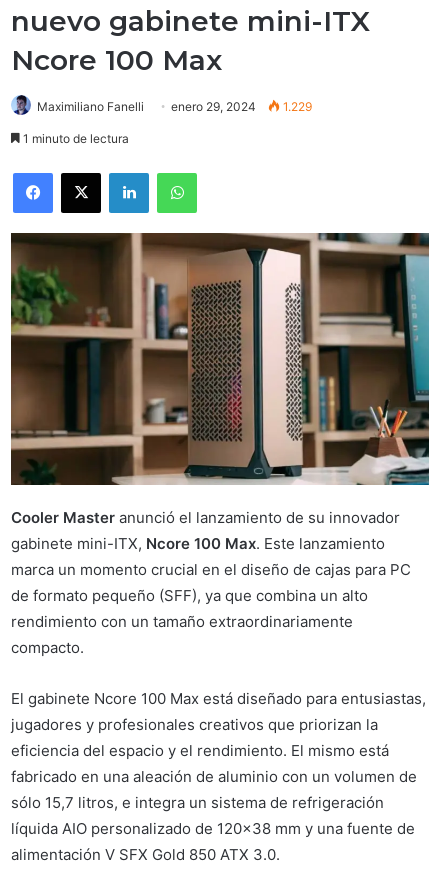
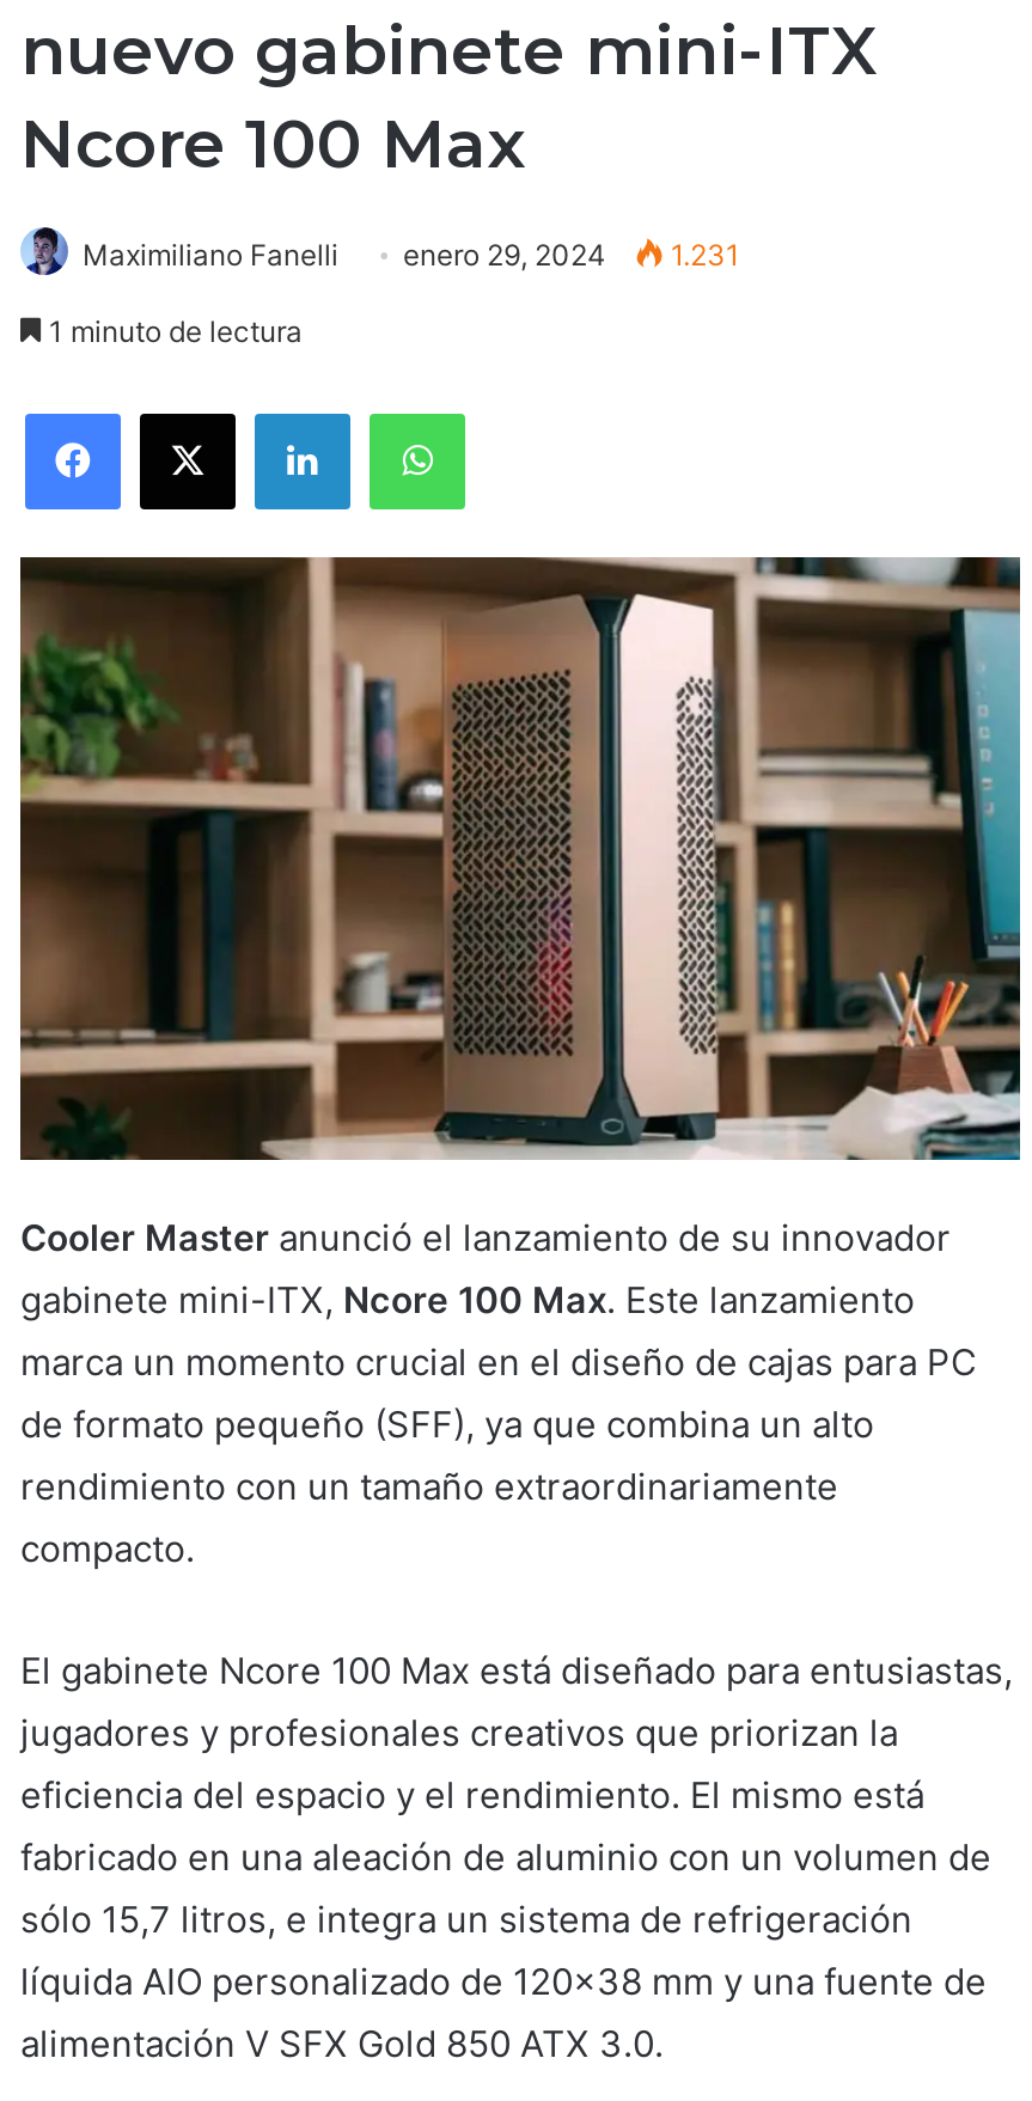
[37,99,312,114] Maximiliano Fanelli enero 29, 2024 1.229 -> [83,237,740,273] Maximiliano Fanelli enero 29, 2024 1.231

